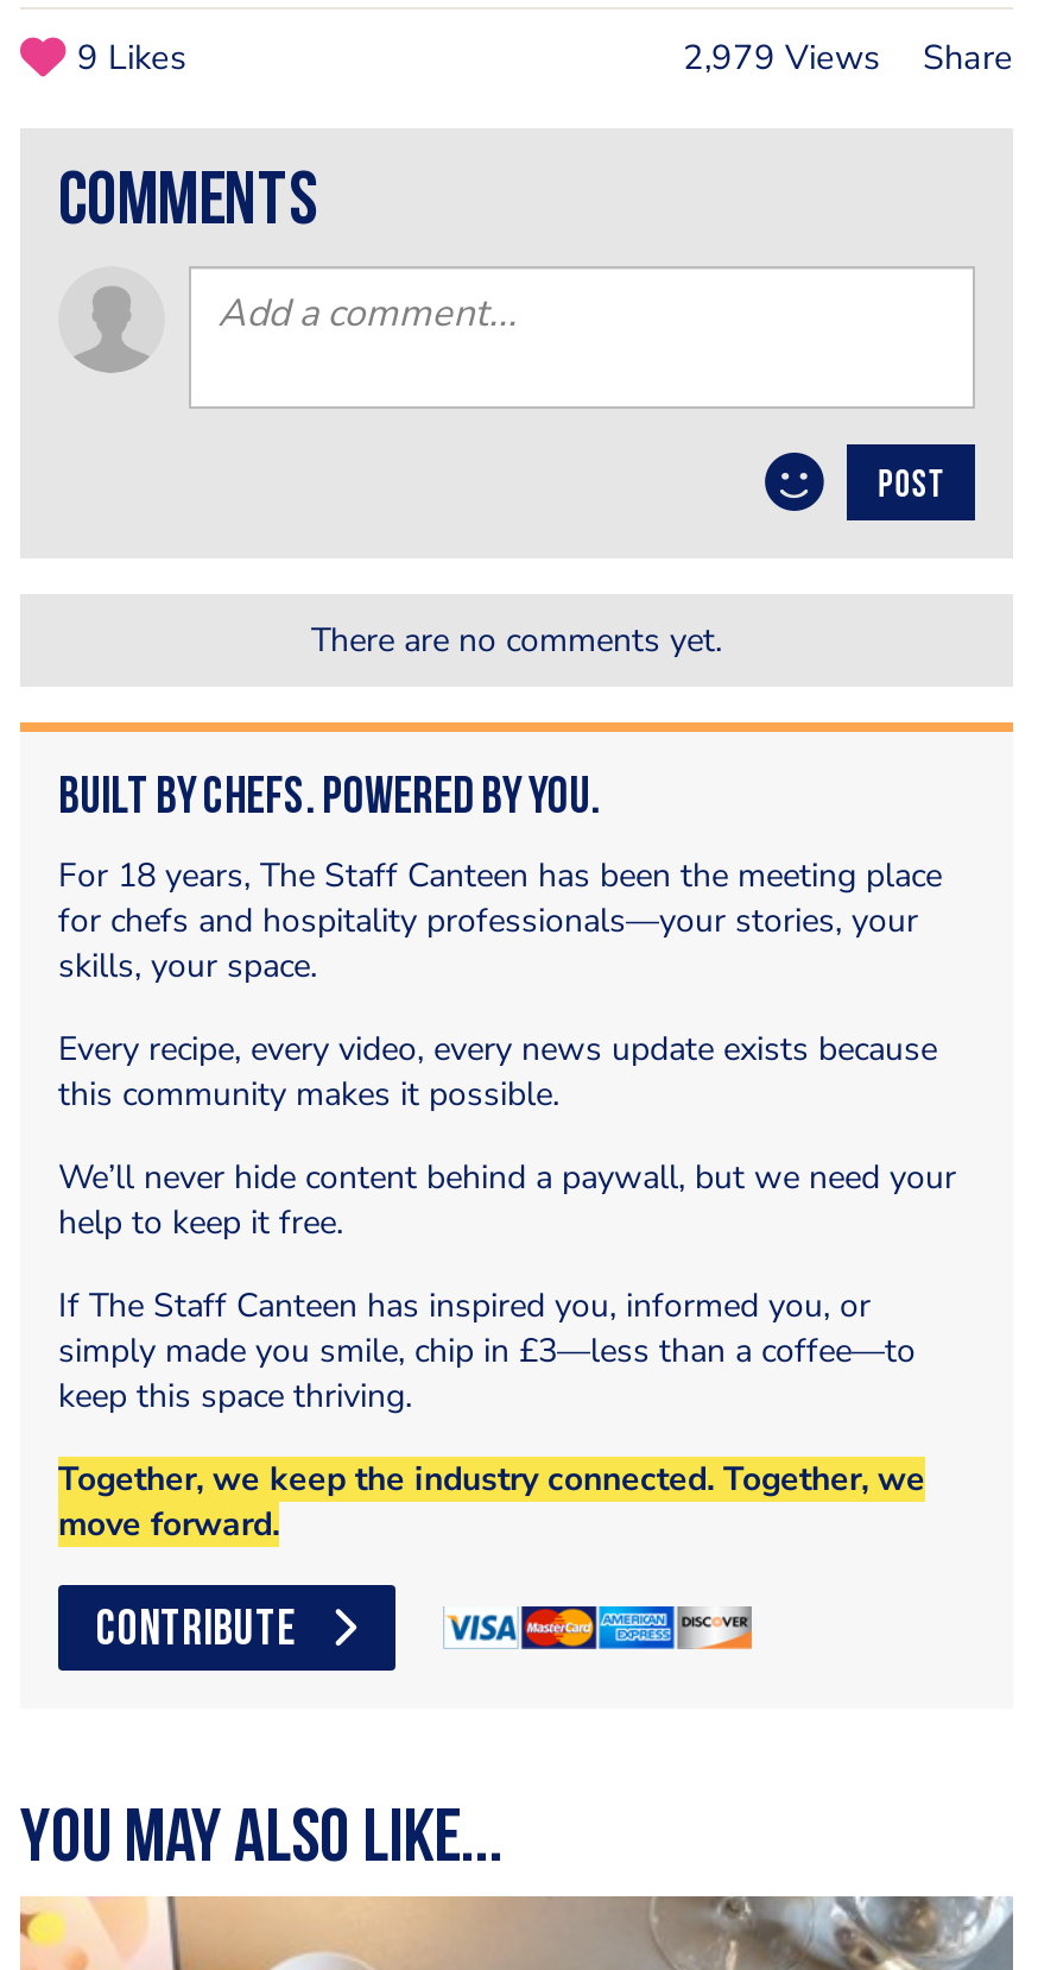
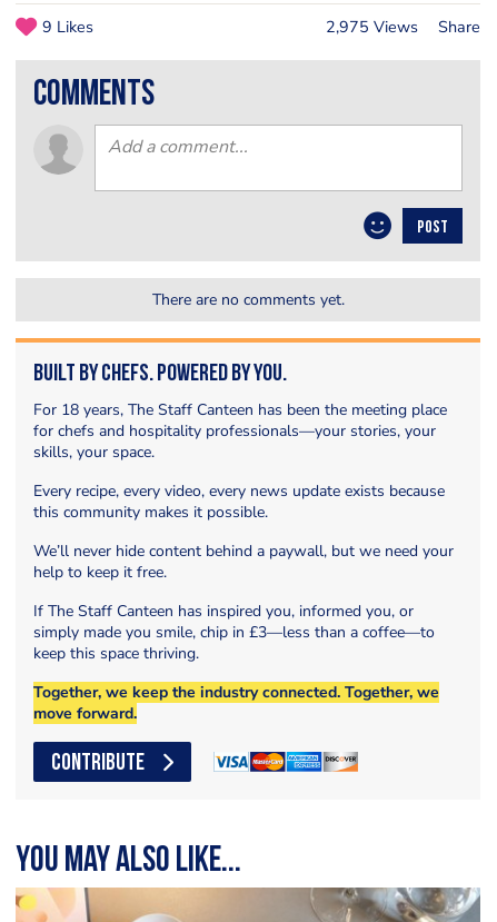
[683,34,1013,82] 2,979 Views Share -> [326,16,480,38] 2,975 Views Share

